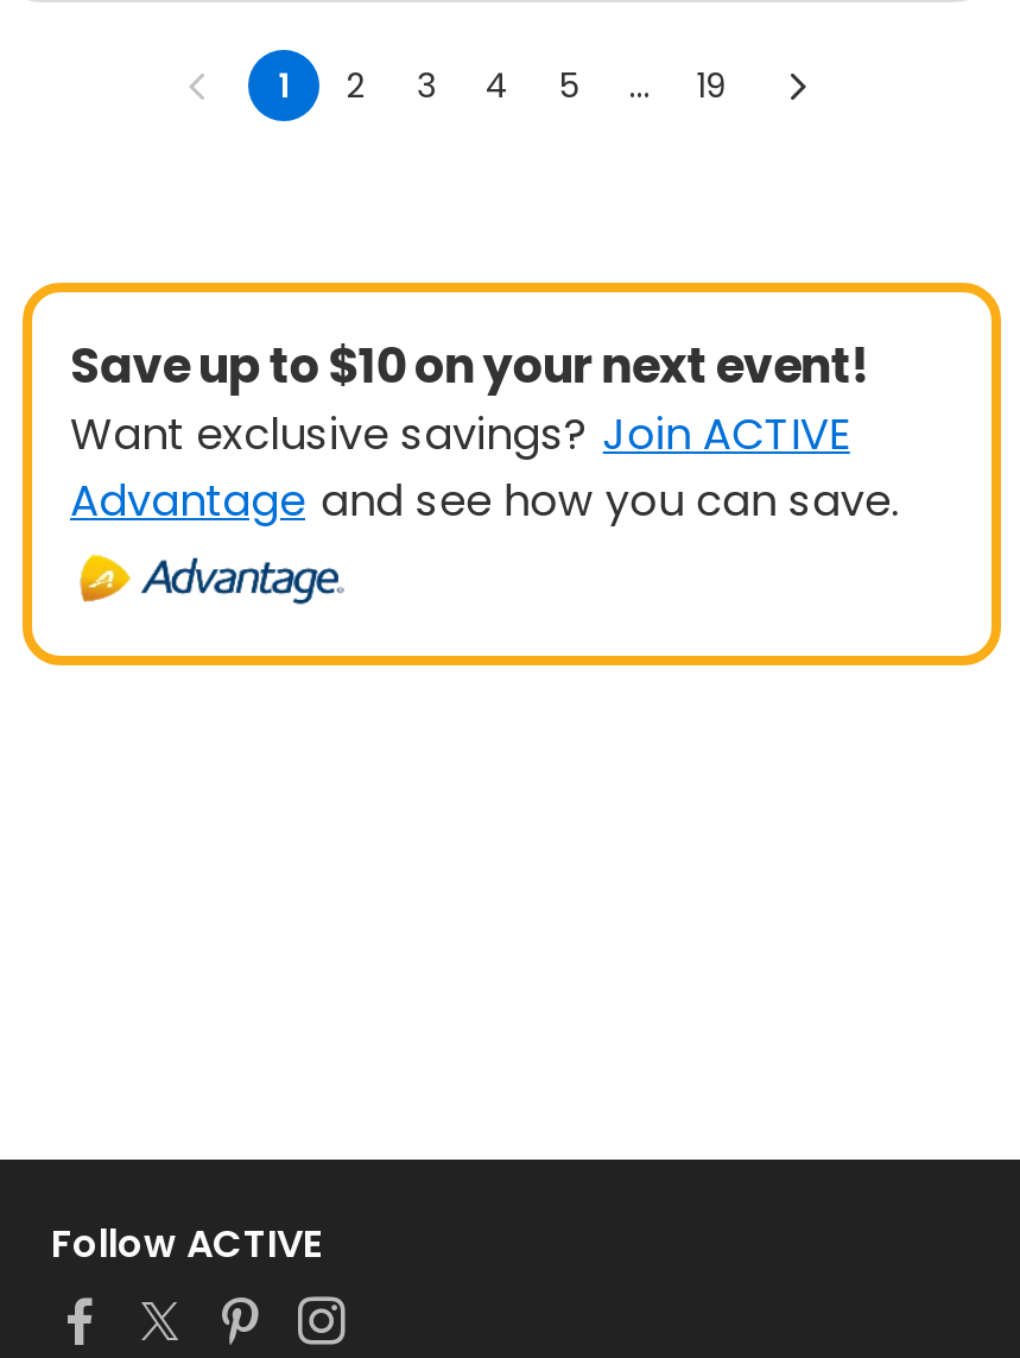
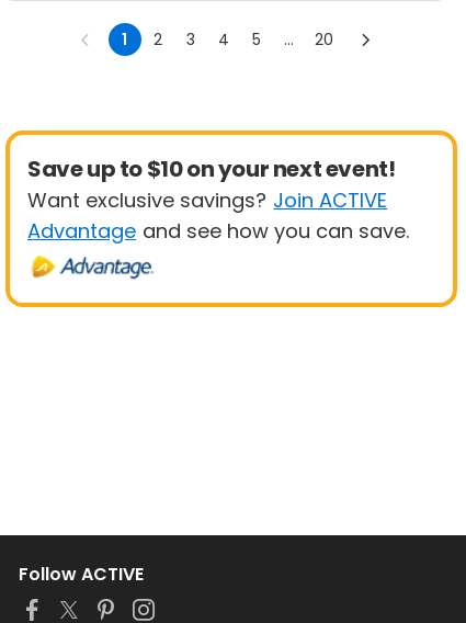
[696,62,727,109] 19 -> [314,29,333,50] 20

